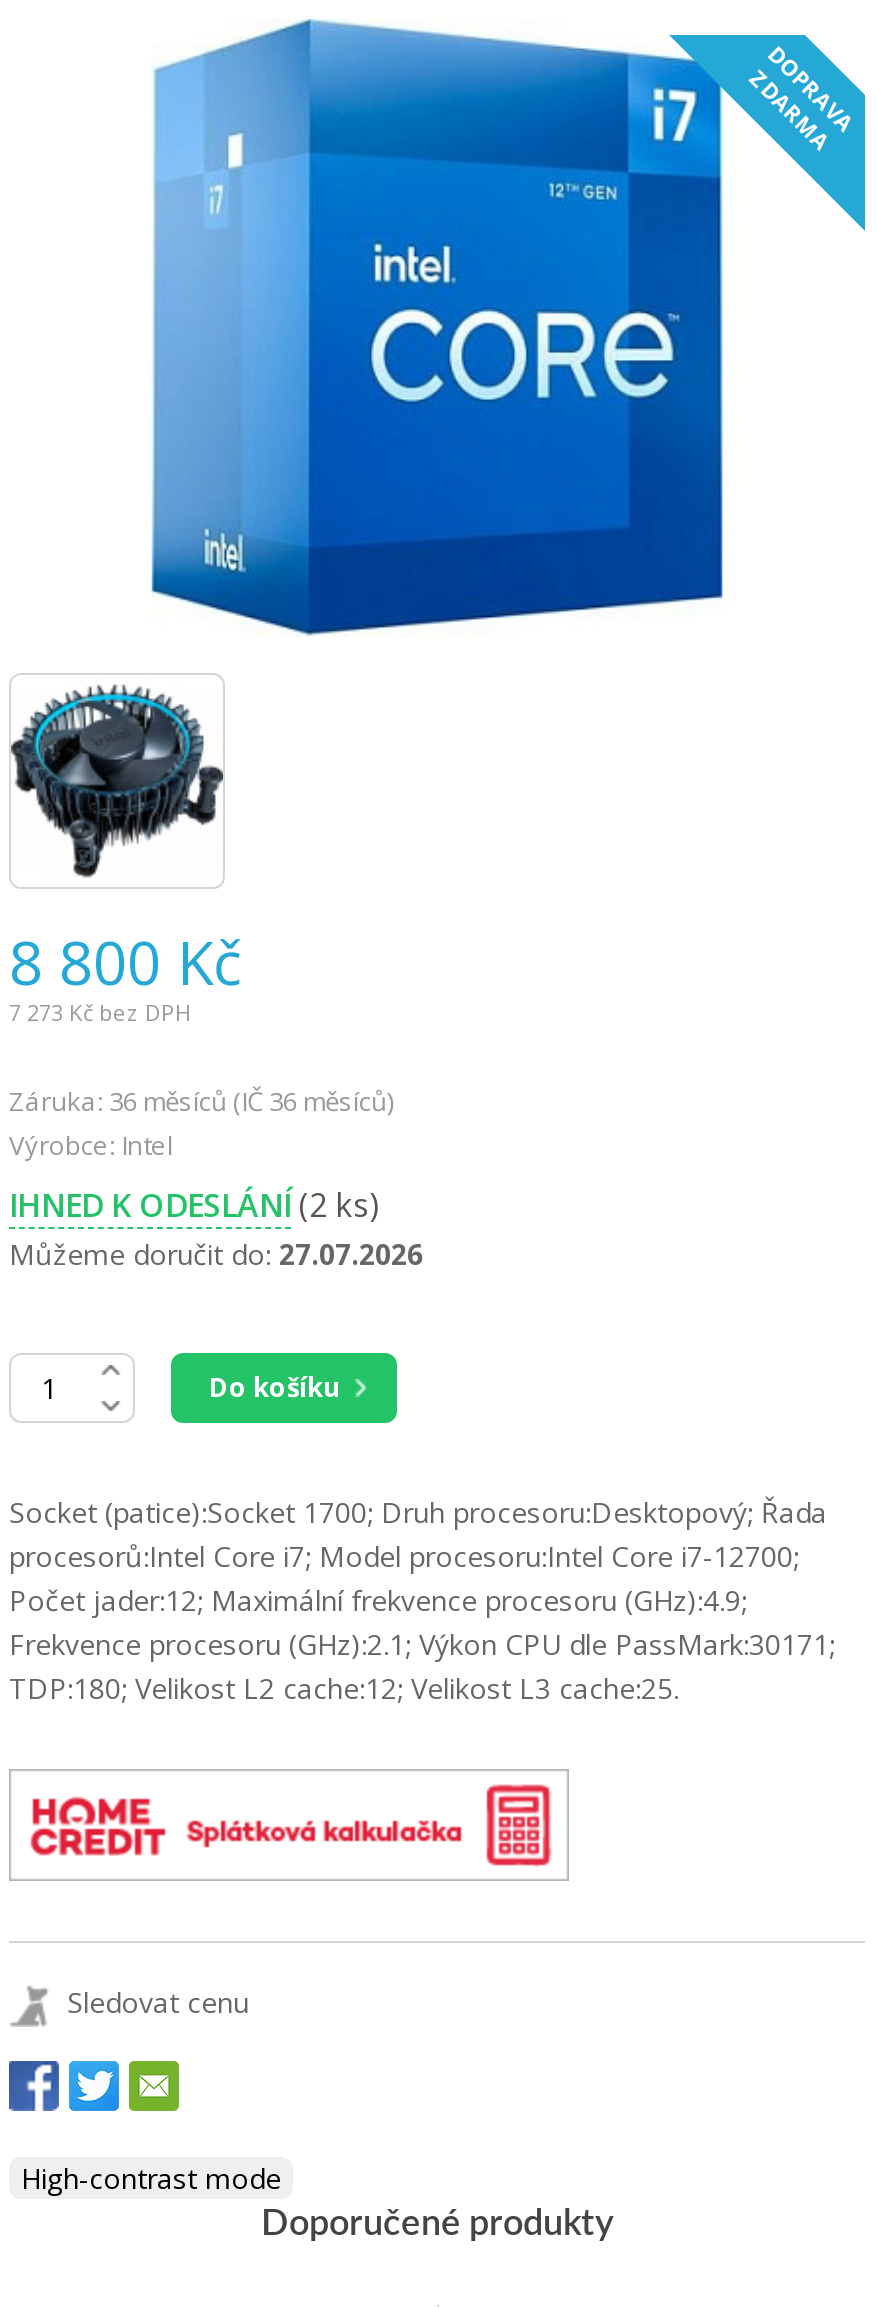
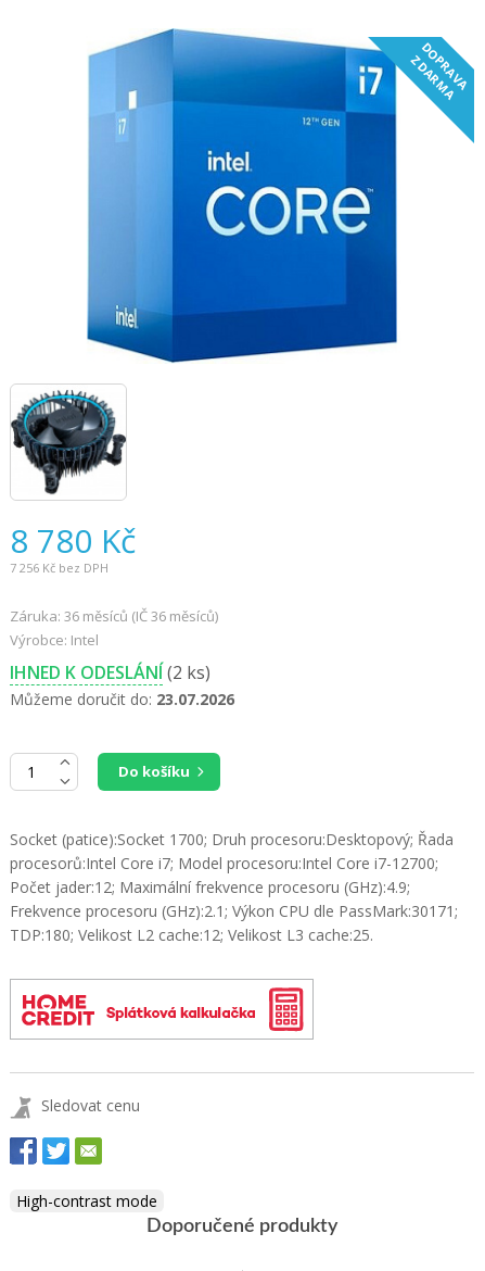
[9,921,241,1003] 8 800 Kč -> [10,518,136,563] 8 780 Kč
[9,997,191,1027] 7 273 Kč bez DPH -> [10,559,109,576] 7 256 Kč bez DPH
[9,1235,423,1273] Můžeme doručit do: 27.07.2026 -> [10,689,234,709] Můžeme doručit do: 23.07.2026

